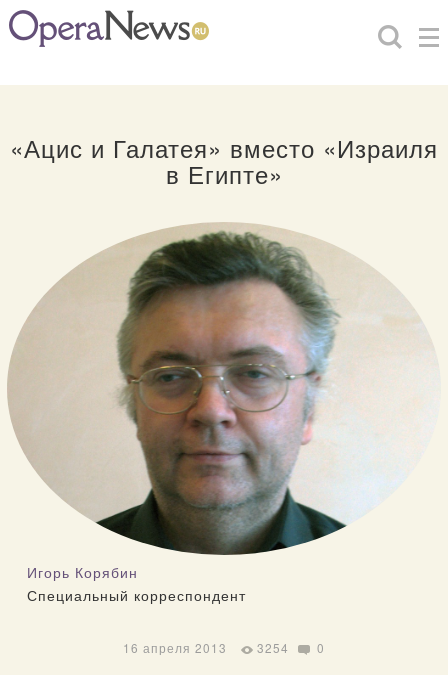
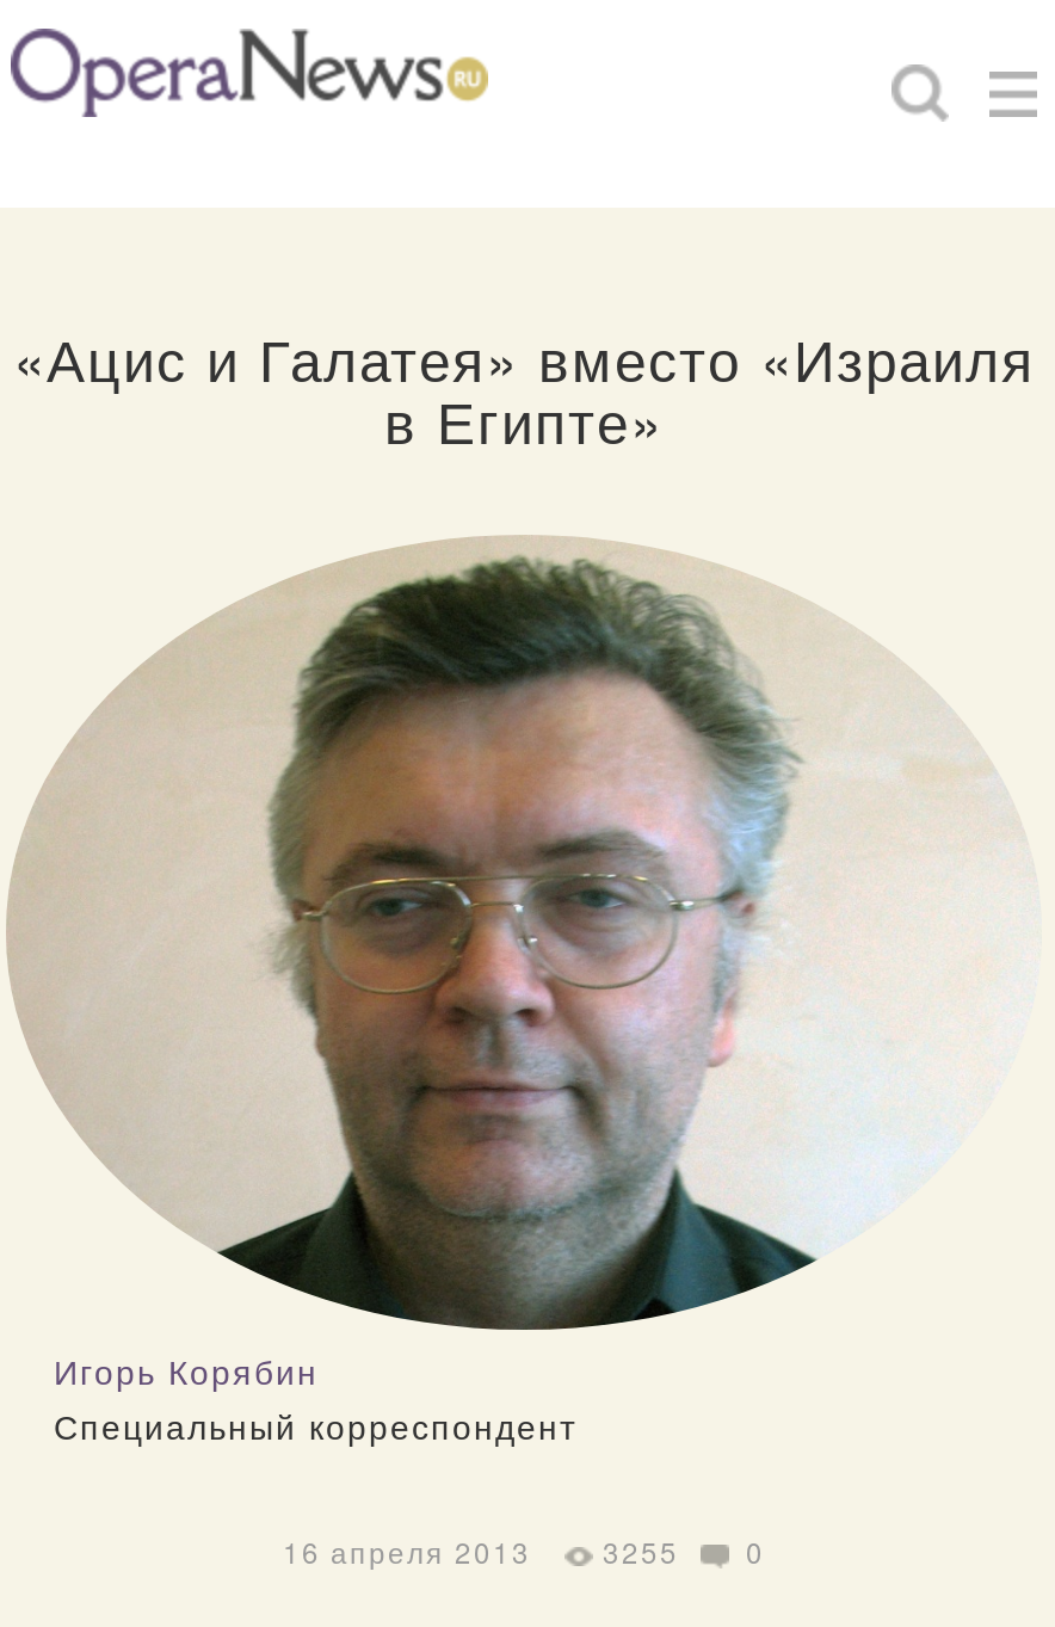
[123,639,325,656] 16 апреля 2013 3254 0 -> [283,1531,765,1572] 16 апреля 2013 3255 0

